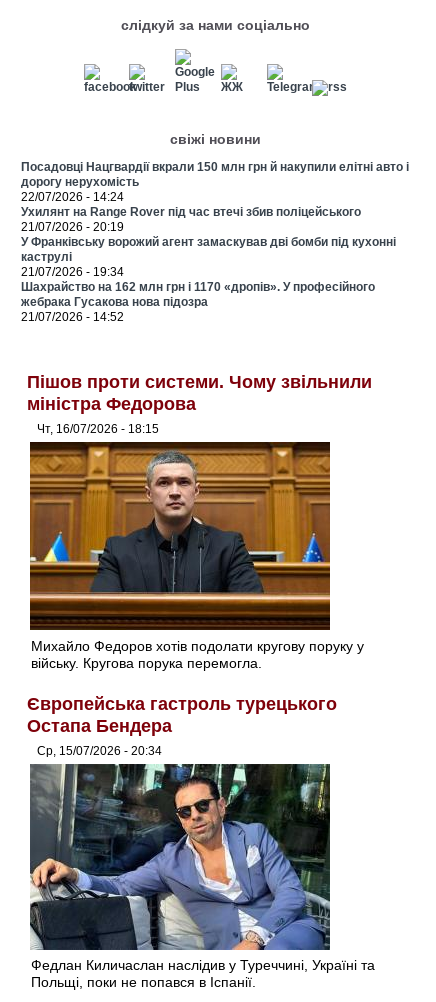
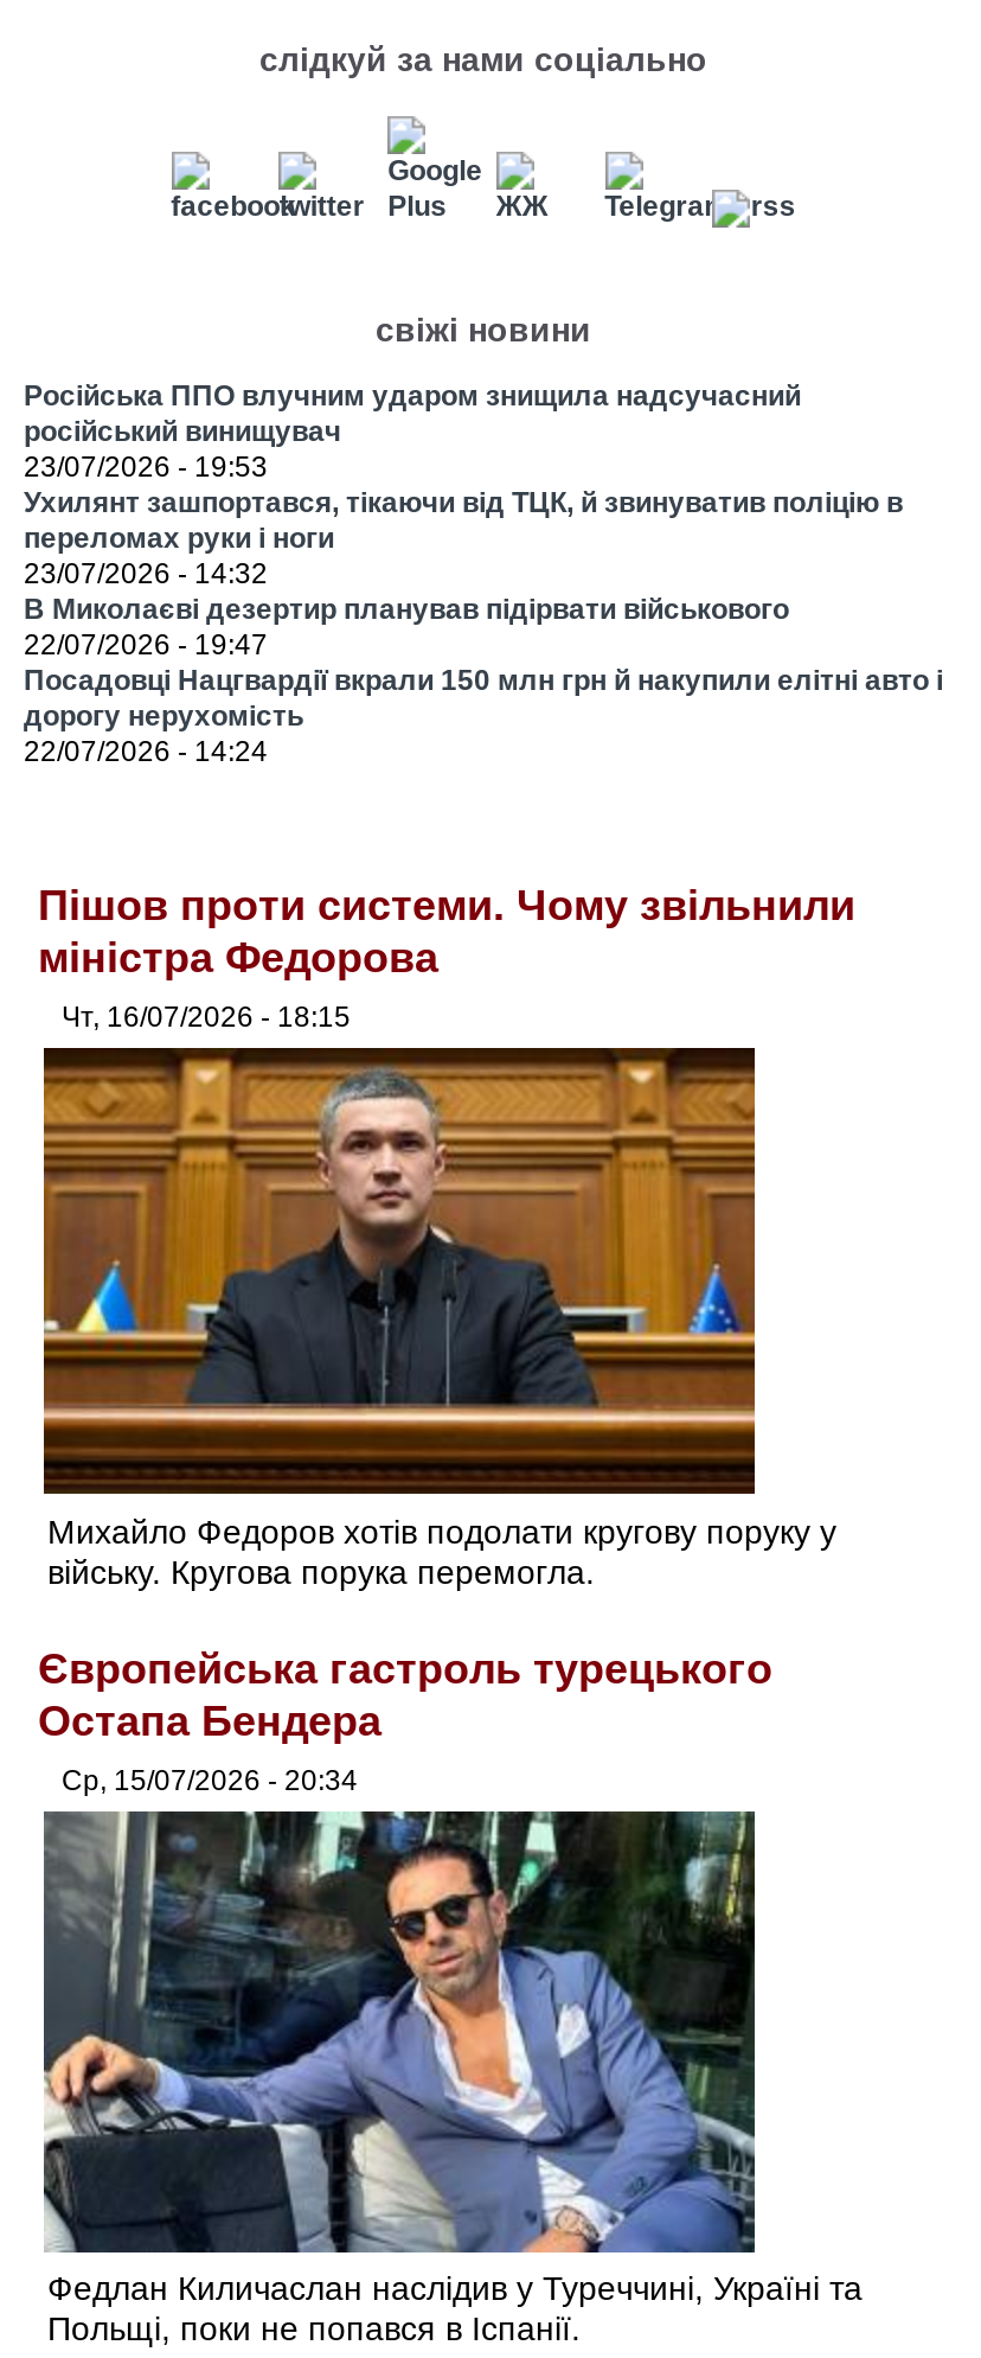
none -> [24,380,903,662] Російська ППО влучним ударом знищила надсучасний | російський винищувач | 23/07/2026 - 19:53 | Ухилянт зашпортався, тікаючи від ТЦК, й звинуватив поліцію в | переломах руки і ноги | 23/07/2026 - 14:32 | В Миколаєві дезертир планував підірвати військового | 22/07/2026 - 19:47
moved [21,160,409,204] -> [24,665,943,769]: Посадовці Нацгвардії вкрали 150 млн грн й накупили елітні авто і | дорогу нерухомість | 22/07/2026 - 14:24
[21,205,396,324] Ухилянт на Range Rover під час втечі збив поліцейського | 21/07/2026 - 20:19 | У Франківську ворожий агент замаскував дві бомби під кухонні | каструлі | 21/07/2026 - 19:34 | Шахрайство на 162 млн грн і 1170 «дропів». У професійного | жебрака Гусакова нова підозра | 21/07/2026 - 14:52 -> none

